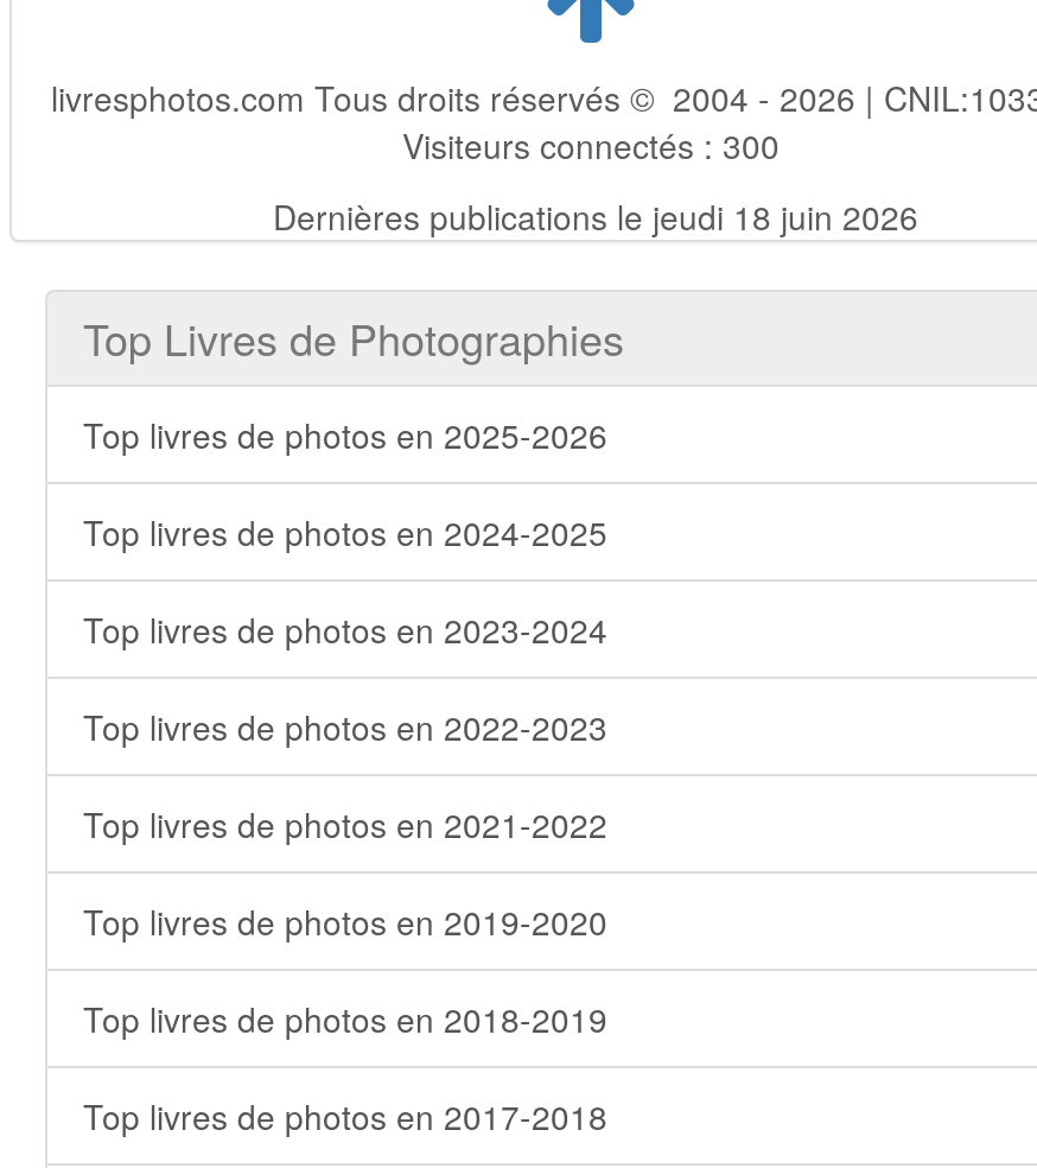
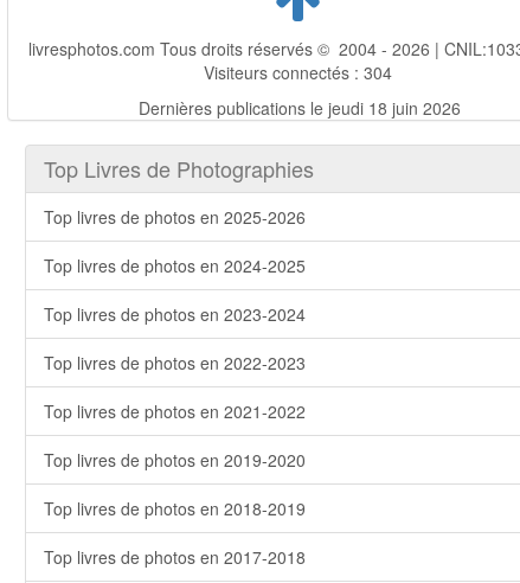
[402,121,780,169] Visiteurs connectés : 300 -> [203,60,391,84] Visiteurs connectés : 304

